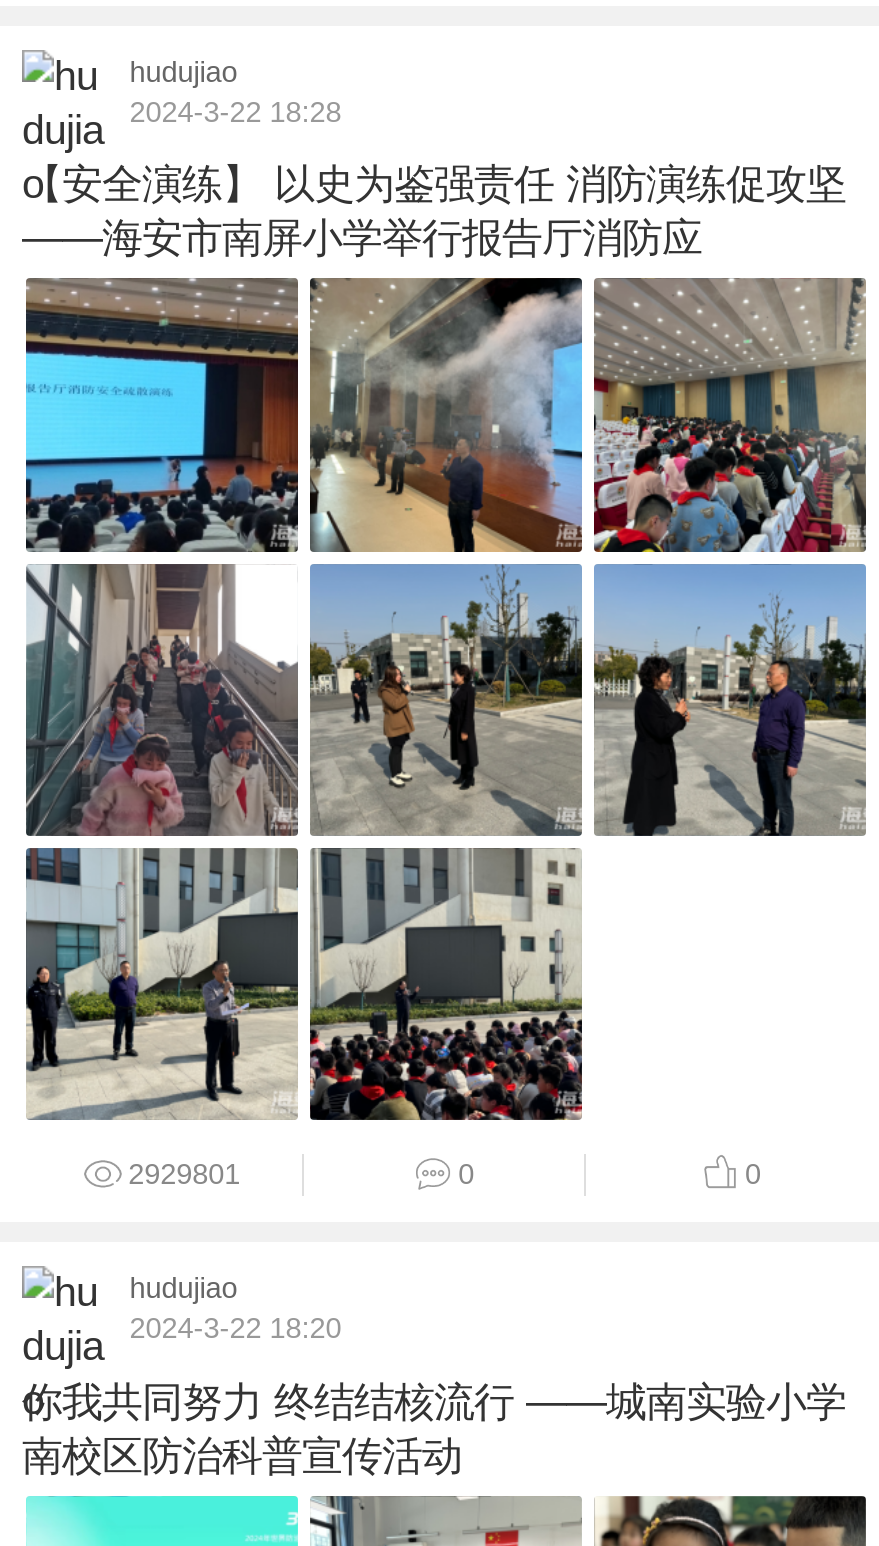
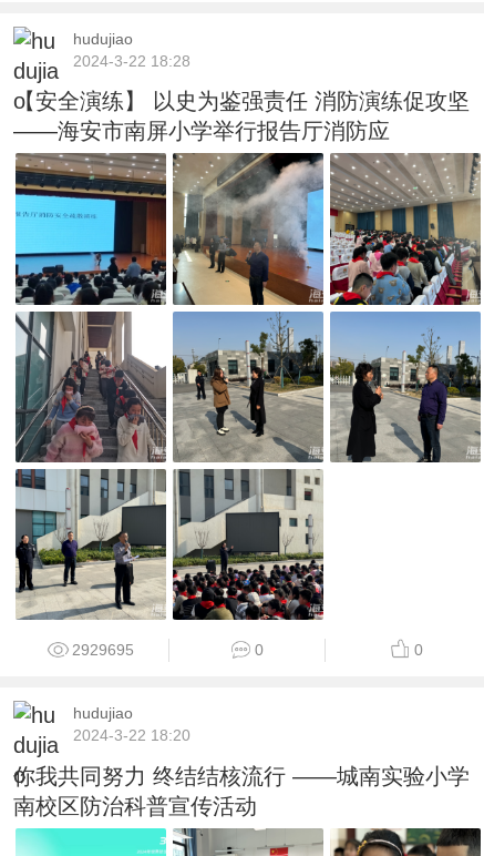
[128,1157,240,1189] 2929801 -> [72,641,134,658] 2929695

